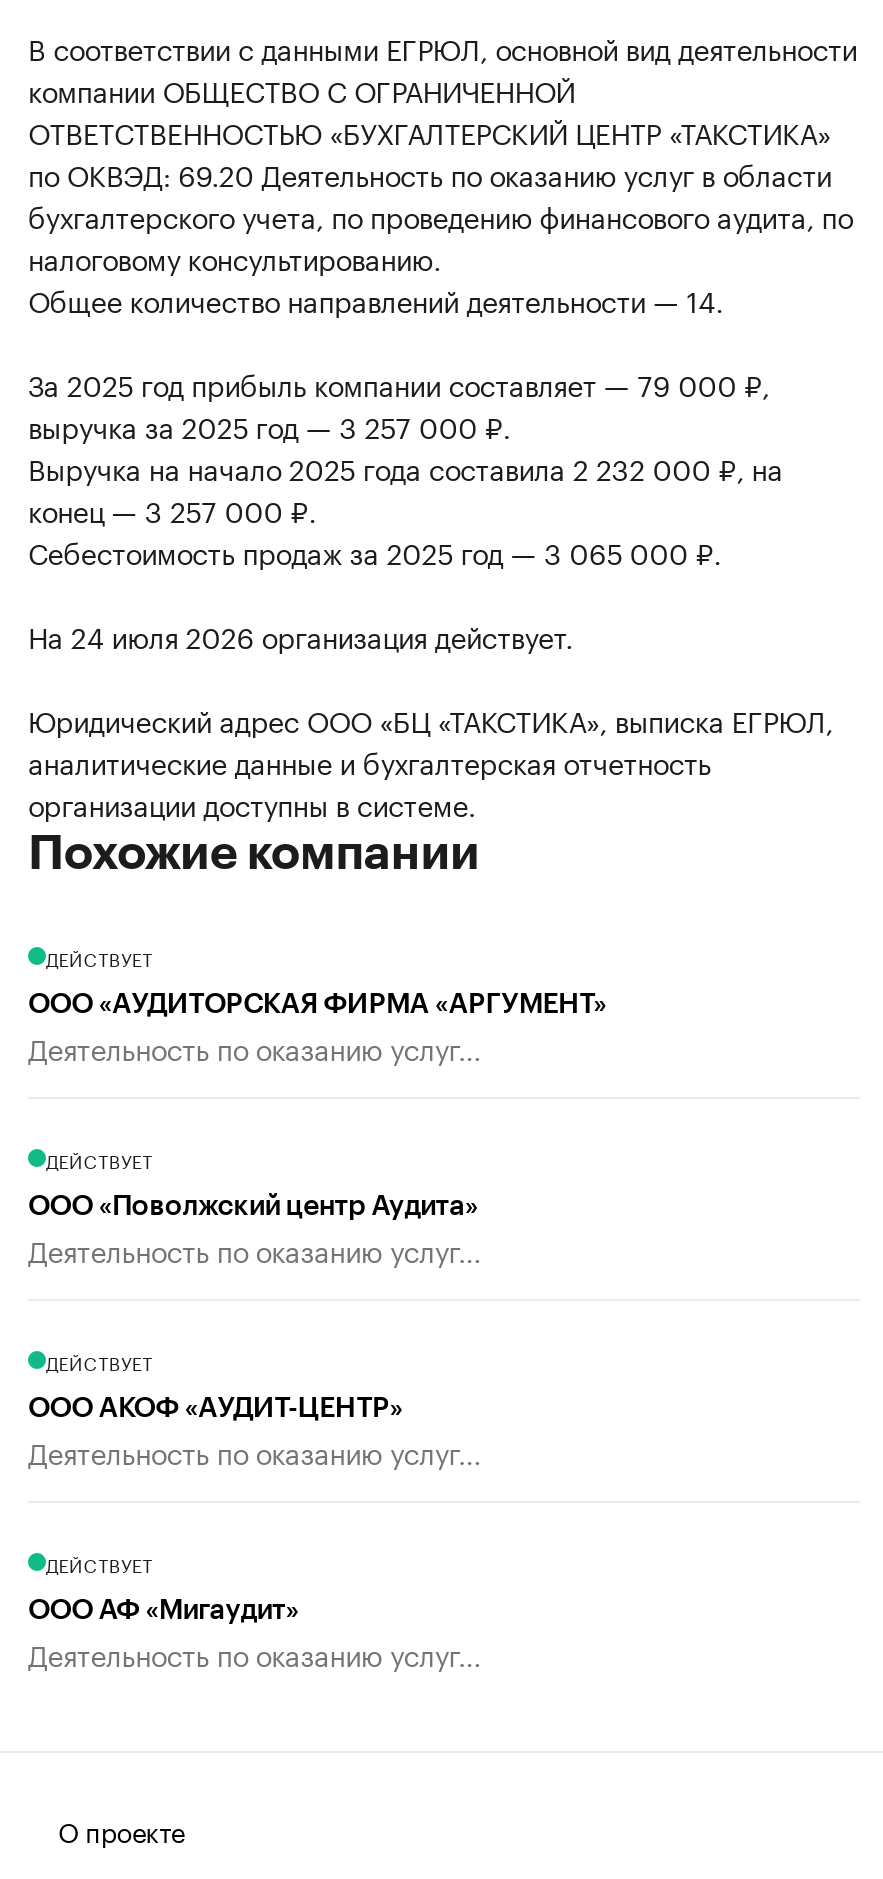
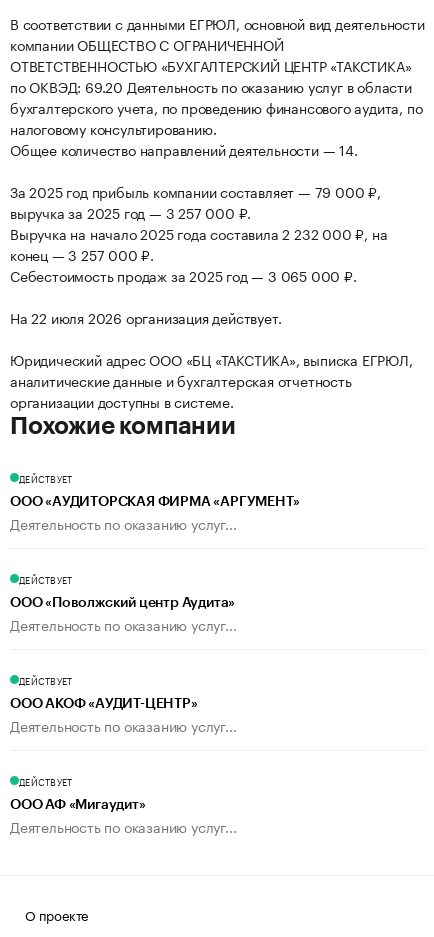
[28,614,573,658] На 24 июля 2026 организация действует. -> [10,306,281,328] На 22 июля 2026 организация действует.

